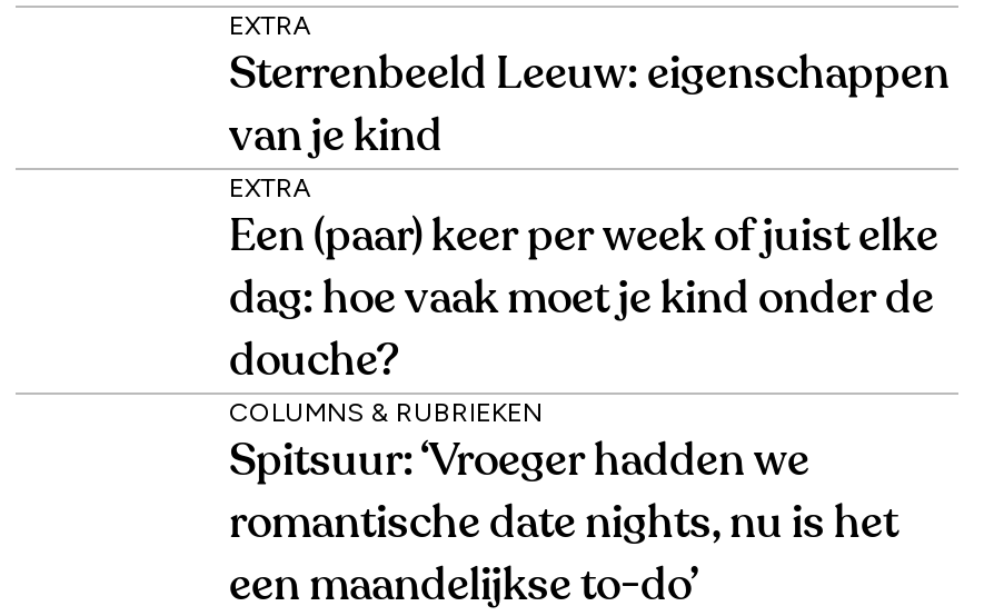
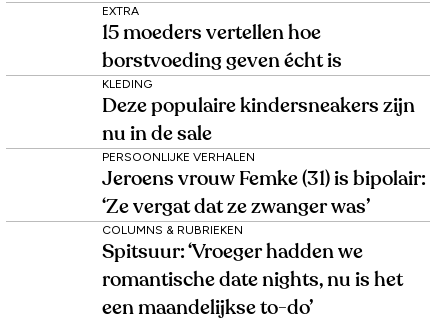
[229,51,950,382] Sterrenbeeld Leeuw: eigenschappen | van je kind | EXTRA | Een (paar) keer per week of juist elke | dag: hoe vaak moet je kind onder de | douche? -> [102,23,426,217] 15 moeders vertellen hoe | borstvoeding geven écht is | KLEDING | Deze populaire kindersneakers zijn | nu in de sale | PERSOONLIJKE VERHALEN | Jeroens vrouw Femke (31) is bipolair: | ‘Ze vergat dat ze zwanger was’

